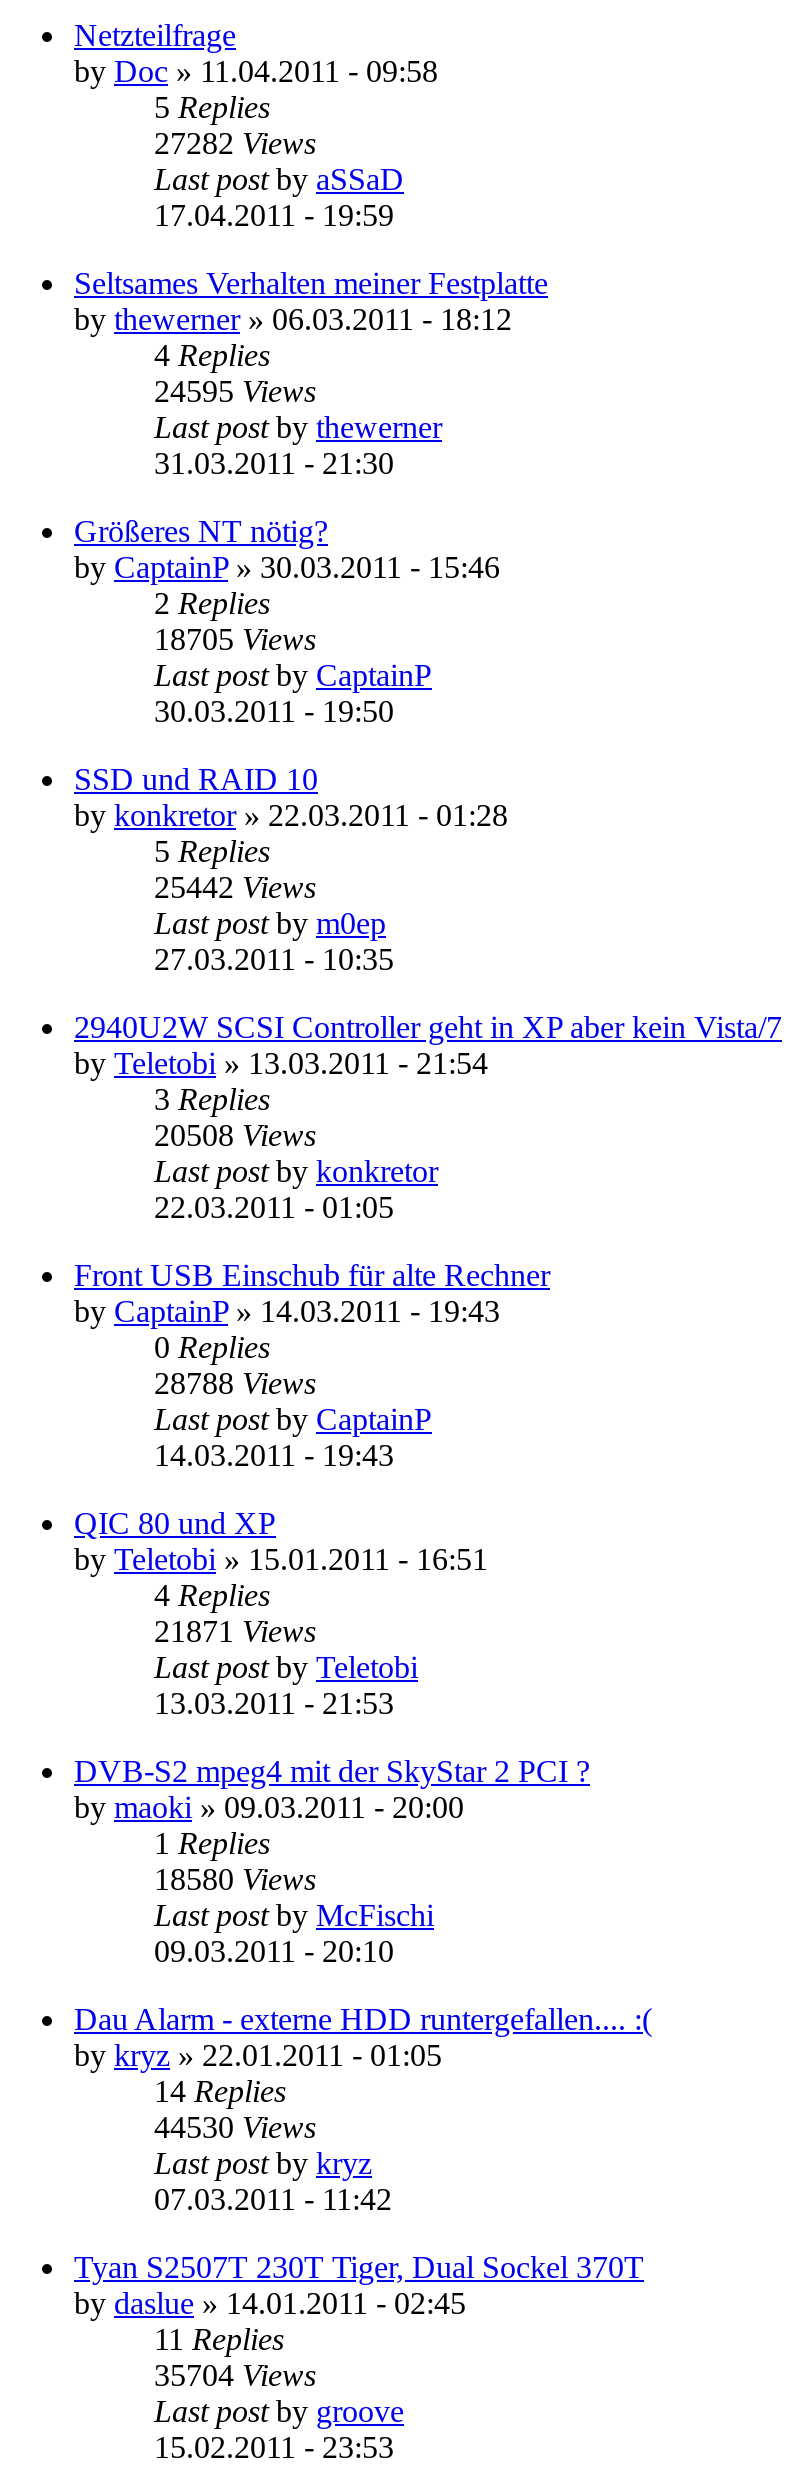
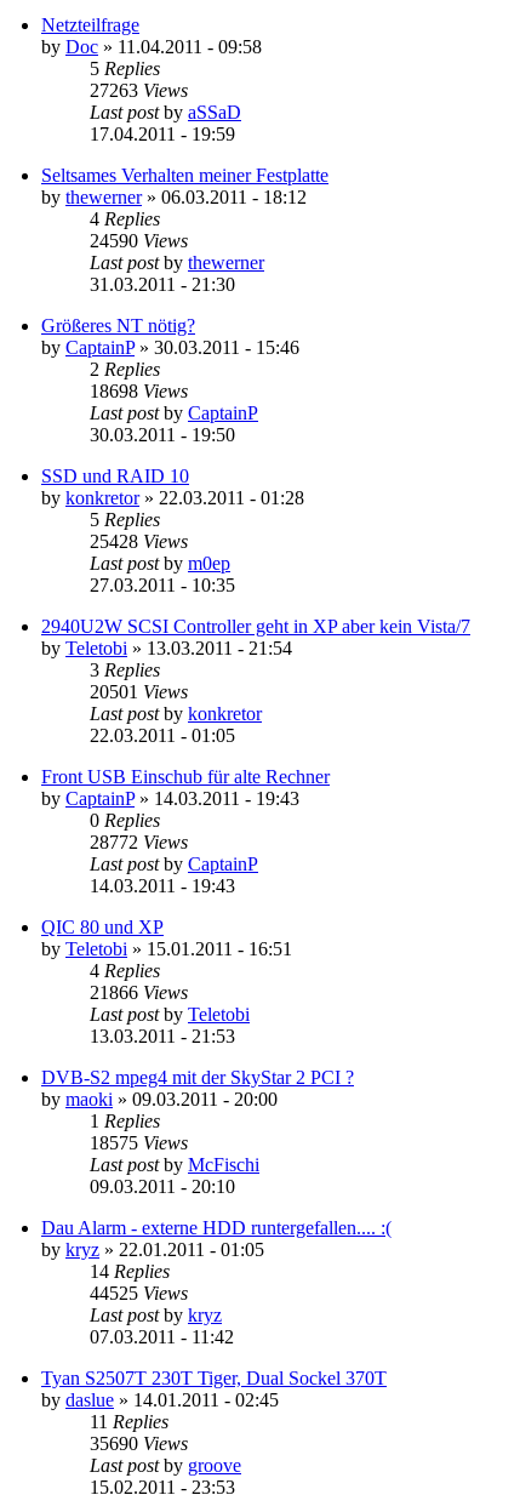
[154,126,316,160] 27282 Views -> [90,80,188,101] 27263 Views
[154,374,316,408] 24595 Views -> [90,230,188,251] 24590 Views
[154,622,316,656] 18705 Views -> [90,381,188,401] 18698 Views
[154,870,316,904] 25442 Views -> [90,531,188,552] 25428 Views
[154,1118,316,1152] 20508 Views -> [90,681,188,702] 20501 Views
[154,1366,316,1400] 28788 Views -> [90,832,188,852] 28772 Views
[154,1614,316,1648] 21871 Views -> [90,982,188,1003] 21866 Views
[154,1862,316,1896] 18580 Views -> [90,1132,188,1153] 18575 Views
[154,2110,316,2144] 44530 Views -> [90,1283,188,1303] 44525 Views
[154,2358,316,2392] 35704 Views -> [90,1433,188,1454] 35690 Views

